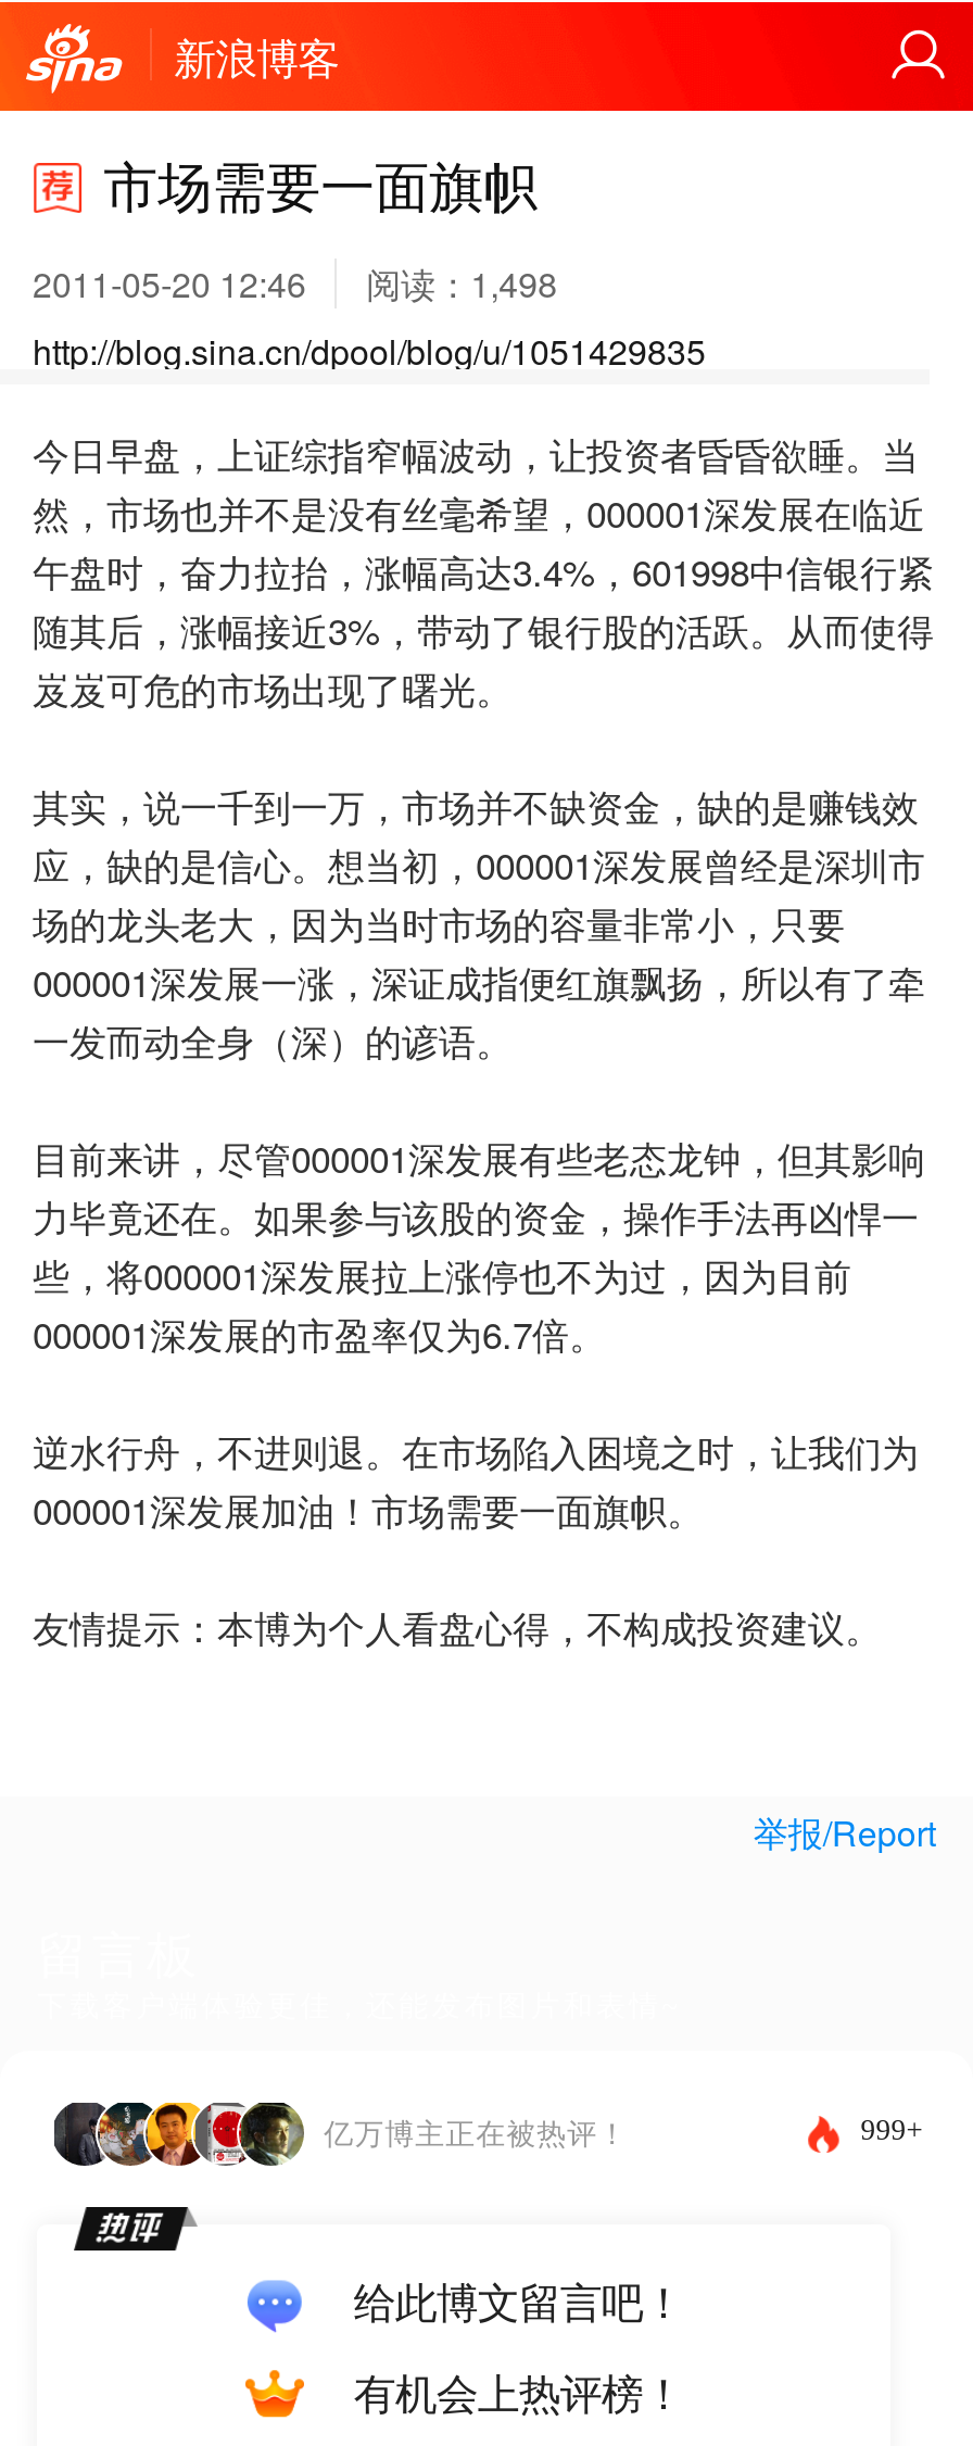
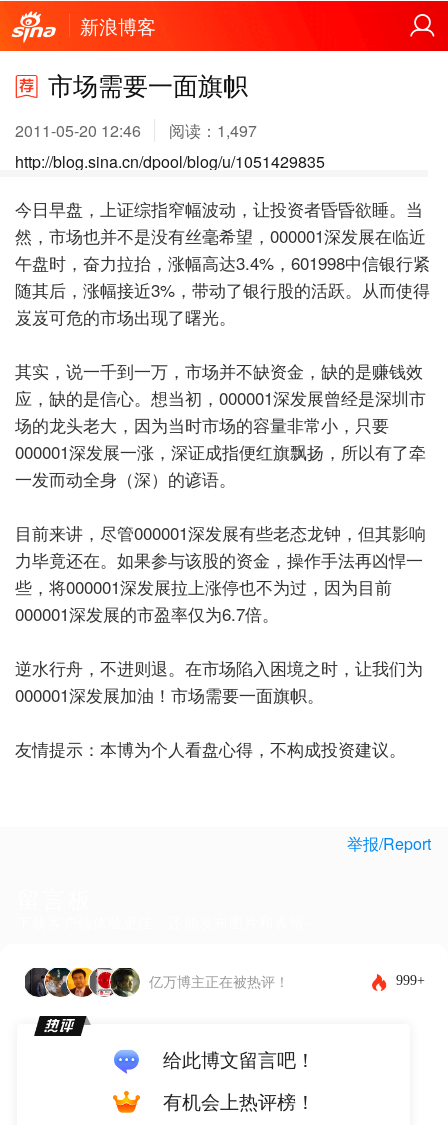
[33,259,557,308] 2011-05-20 12:46 阅读：1,498 -> [15,119,257,142] 2011-05-20 12:46 阅读：1,497

